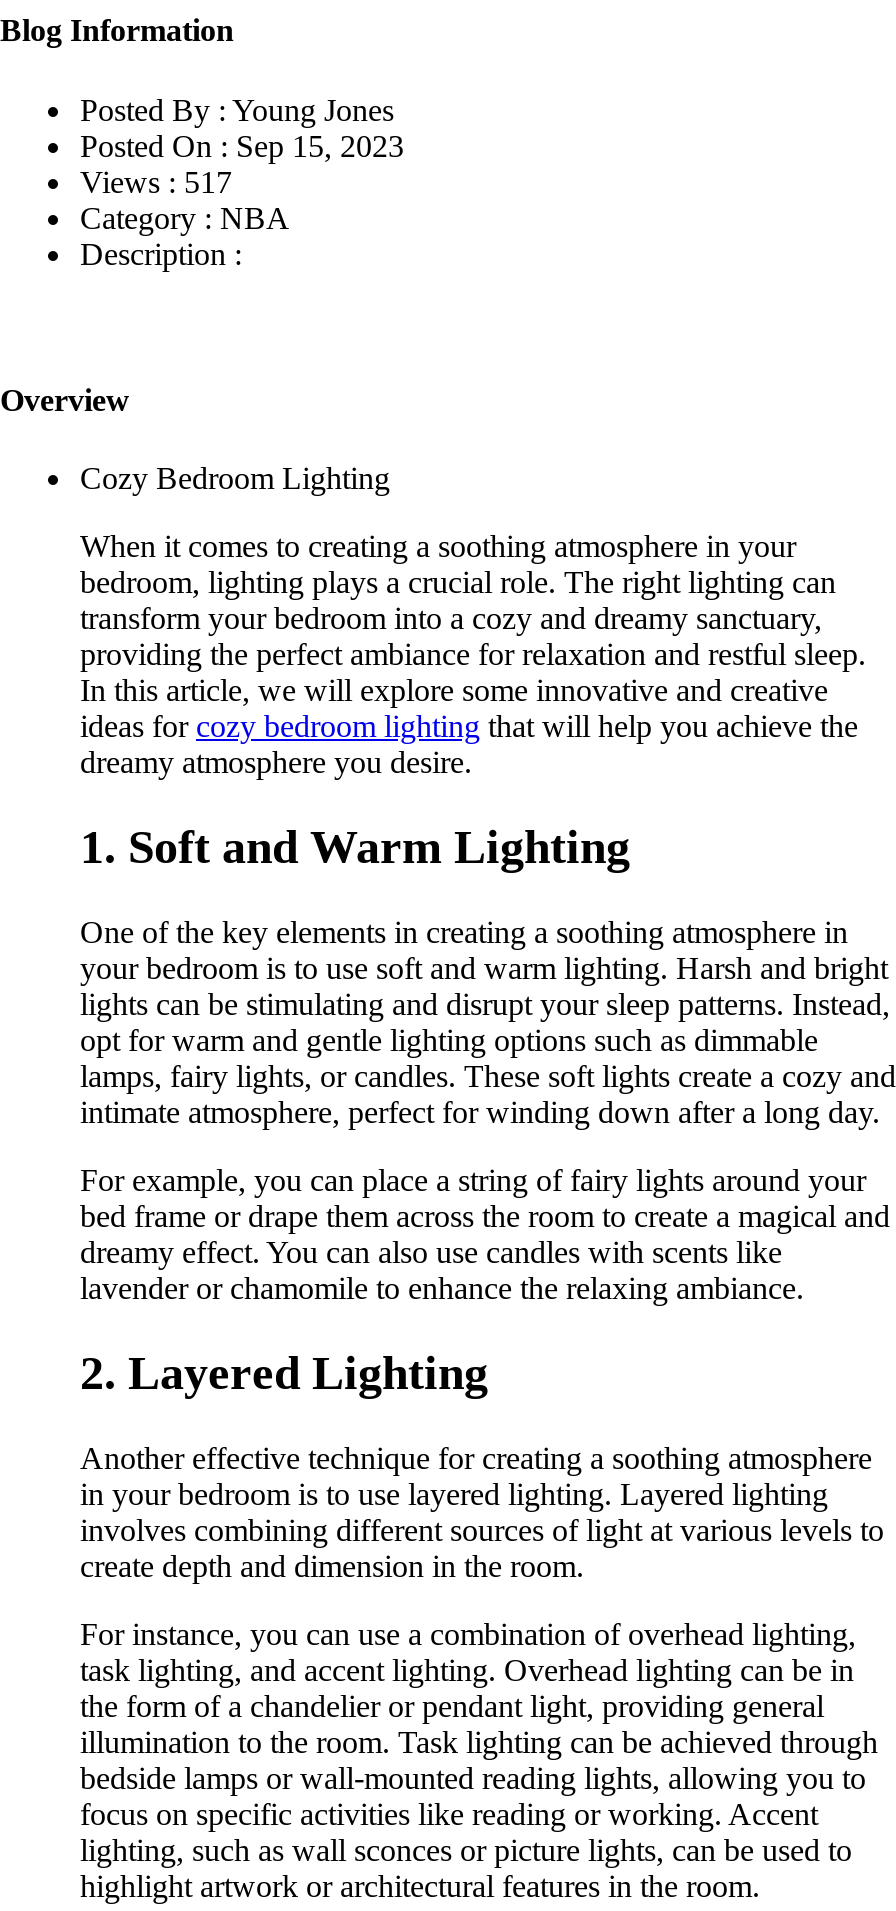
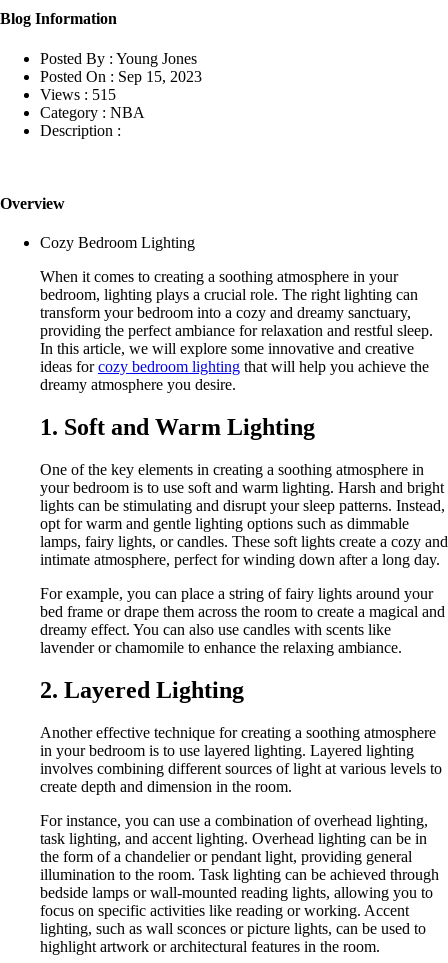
[80,164,232,198] Views : 517 -> [40,85,116,102] Views : 515

